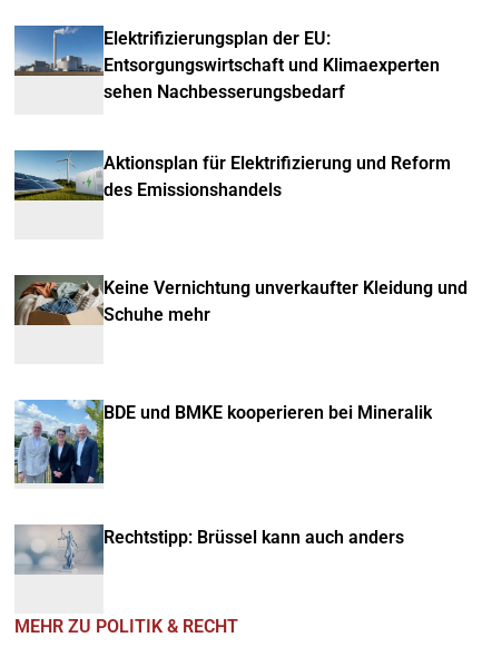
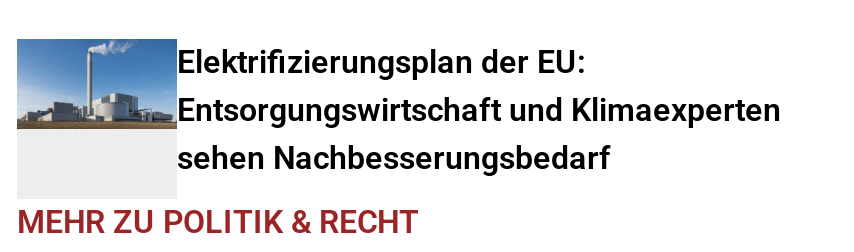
[13,149,451,203] [image] | Aktionsplan für Elektrifizierung und Reform | des Emissionshandels -> none
[13,274,468,327] [image] | Keine Vernichtung unverkaufter Kleidung und | Schuhe mehr -> none
[13,399,432,486] [image] | BDE und BMKE kooperieren bei Mineralik -> none
[14,524,404,575] [image] | Rechtstipp: Brüssel kann auch anders -> none

